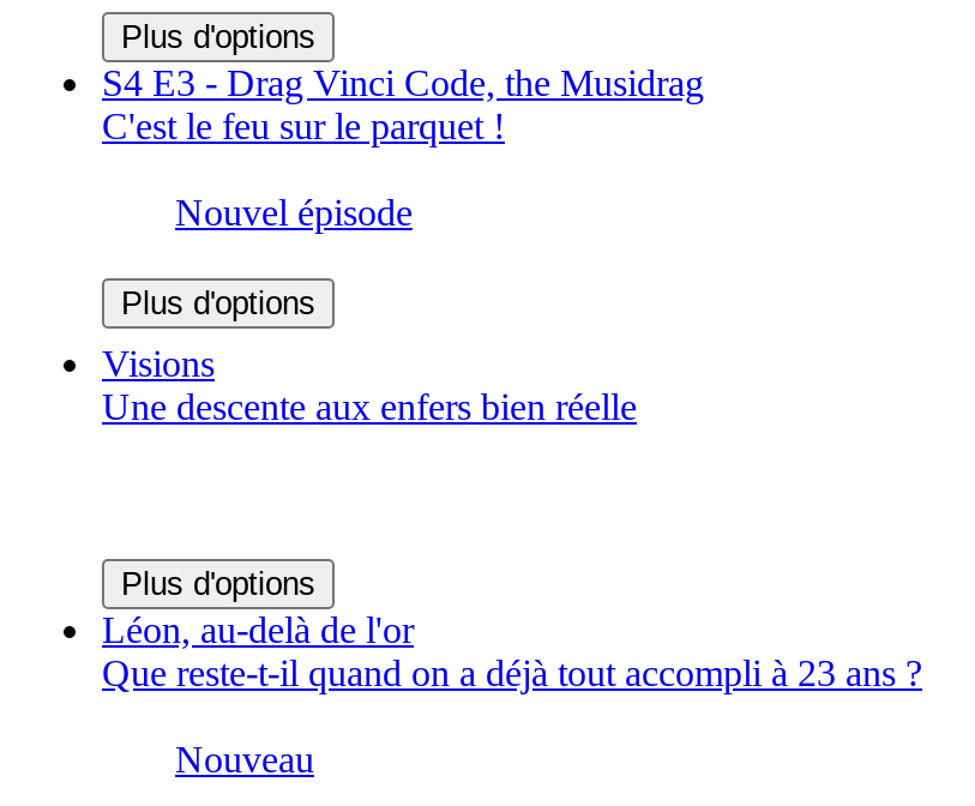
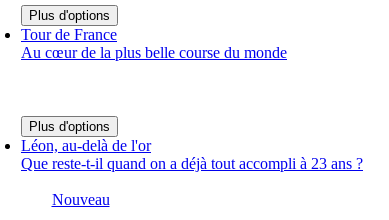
[102,63,704,428] S4 E3 - Drag Vinci Code, the Musidrag | C'est le feu sur le parquet ! | Nouvel épisode | Plus d'options | Visions | Une descente aux enfers bien réelle -> [21,26,287,61] Tour de France | Au cœur de la plus belle course du monde

